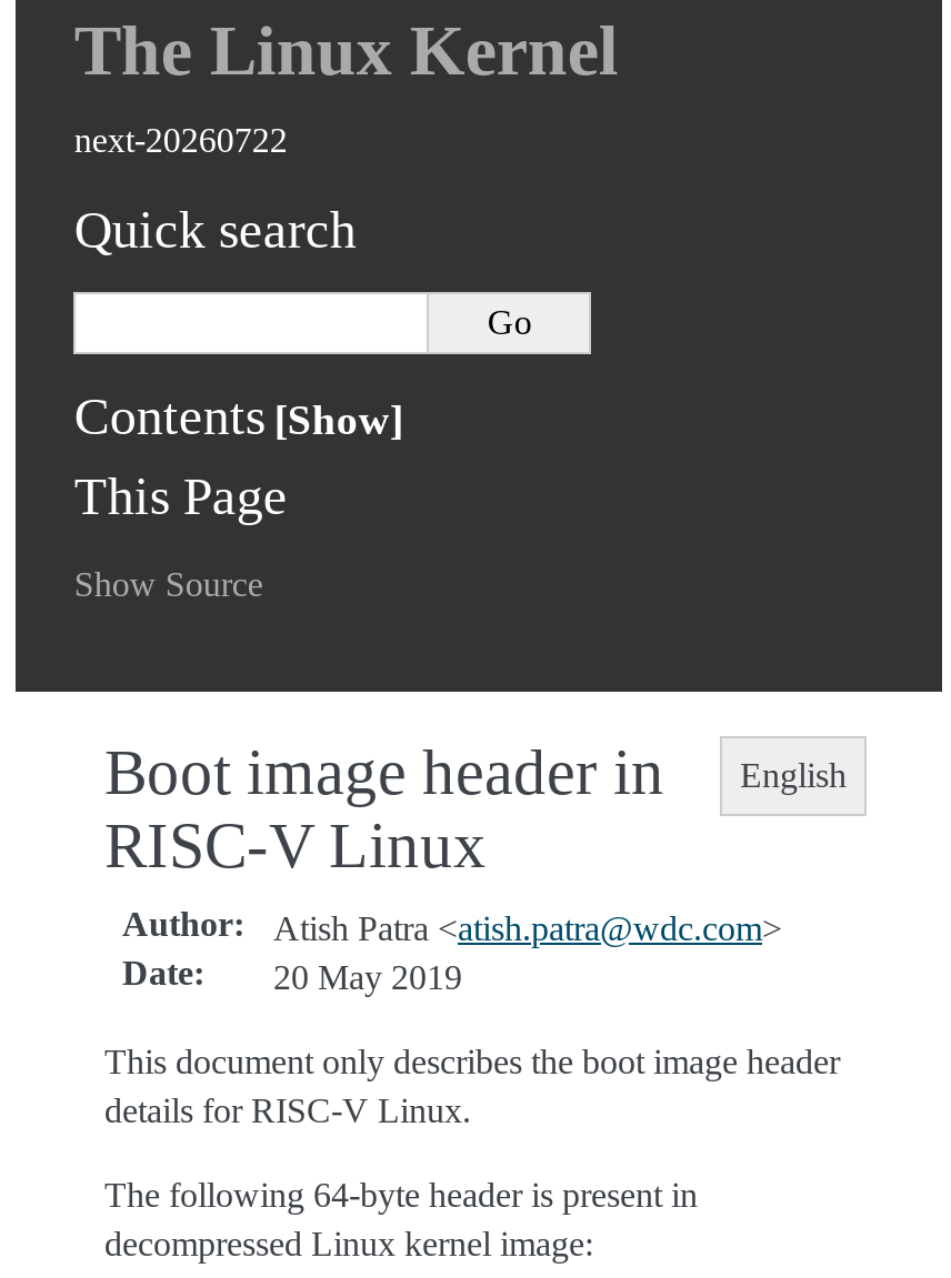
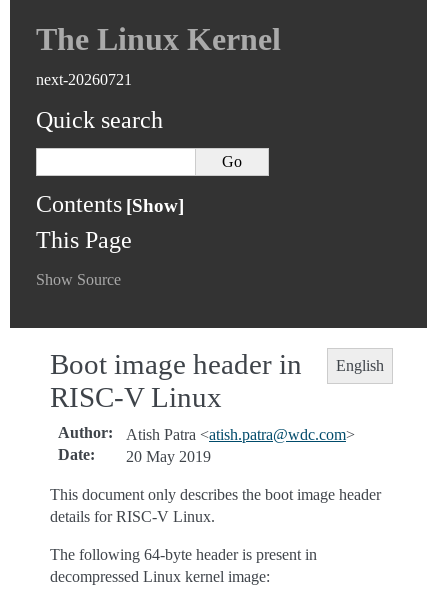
[74,121,288,159] next-20260722 -> [36,71,132,88] next-20260721

